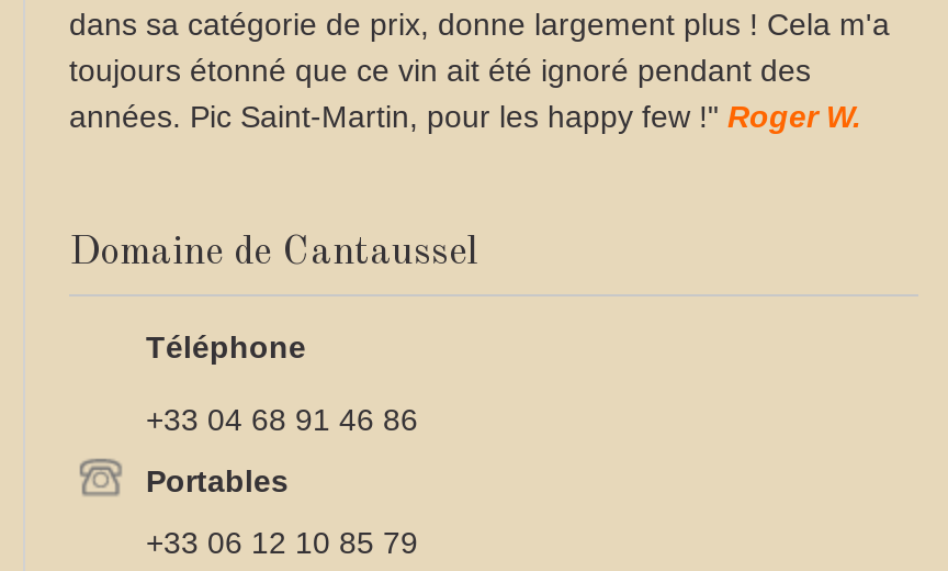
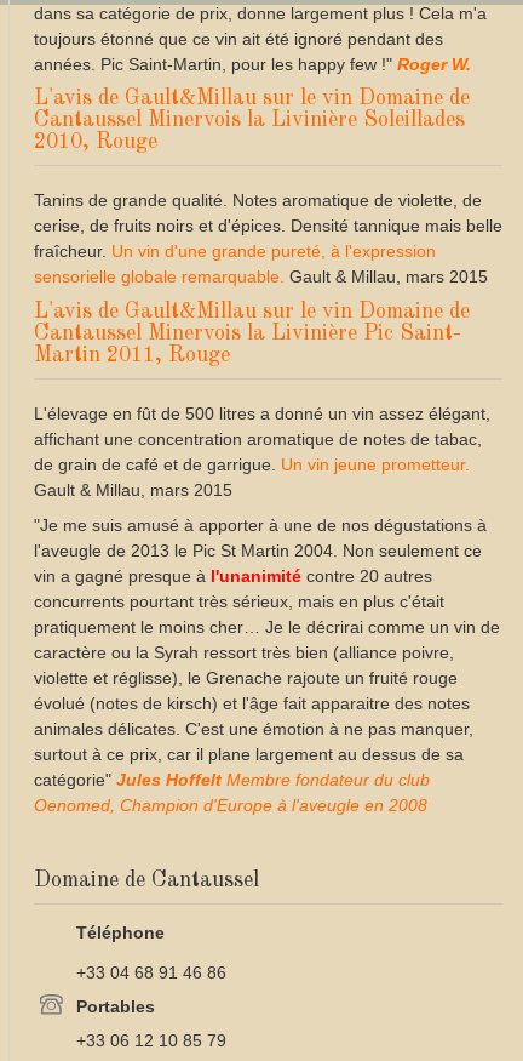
none -> [34,88,502,815] L'avis de Gault&Millau sur le vin Domaine de | Cantaussel Minervois la Livinière Soleillades | 2010, Rouge | Tanins de grande qualité. Notes aromatique de violette, de | cerise, de fruits noirs et d'épices. Densité tannique mais belle | fraîcheur. Un vin d'une grande pureté, à l'expression | sensorielle globale remarquable. Gault & Millau, mars 2015 | L'avis de Gault&Millau sur le vin Domaine de | Cantaussel Minervois la Livinière Pic Saint- | Martin 2011, Rouge | L'élevage en fût de 500 litres a donné un vin assez élégant, | affichant une concentration aromatique de notes de tabac, | de grain de café et de garrigue. Un vin jeune prometteur. | Gault & Millau, mars 2015 | "Je me suis amusé à apporter à une de nos dégustations à | l'aveugle de 2013 le Pic St Martin 2004. Non seulement ce | vin a gagné presque à l'unanimité contre 20 autres | concurrents pourtant très sérieux, mais en plus c'était | pratiquement le moins cher… Je le décrirai comme un vin de | caractère ou la Syrah ressort très bien (alliance poivre, | violette et réglisse), le Grenache rajoute un fruité rouge | évolué (notes de kirsch) et l'âge fait apparaitre des notes | animales délicates. C'est une émotion à ne pas manquer, | surtout à ce prix, car il plane largement au dessus de sa | catégorie" Jules Hoffelt Membre fondateur du club | Oenomed, Champion d'Europe à l'aveugle en 2008

